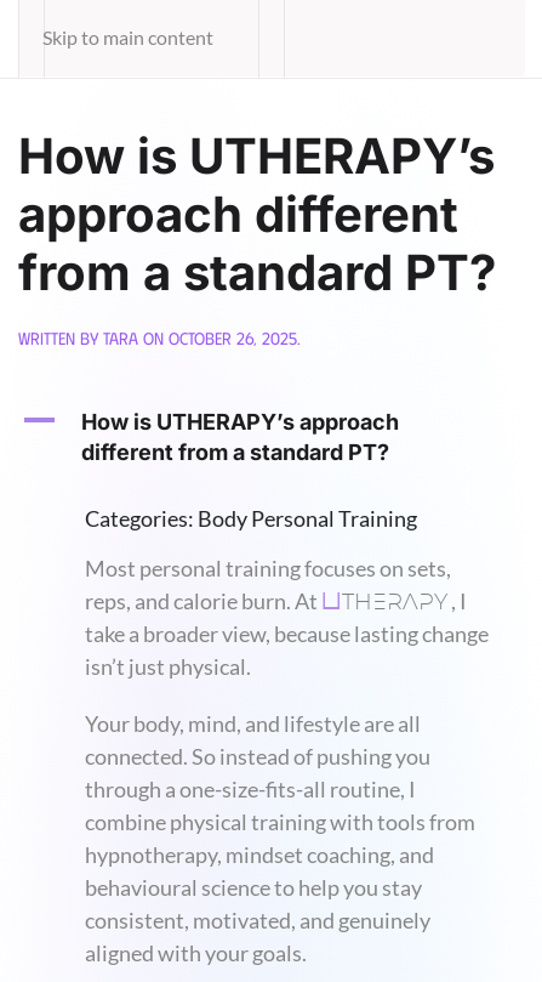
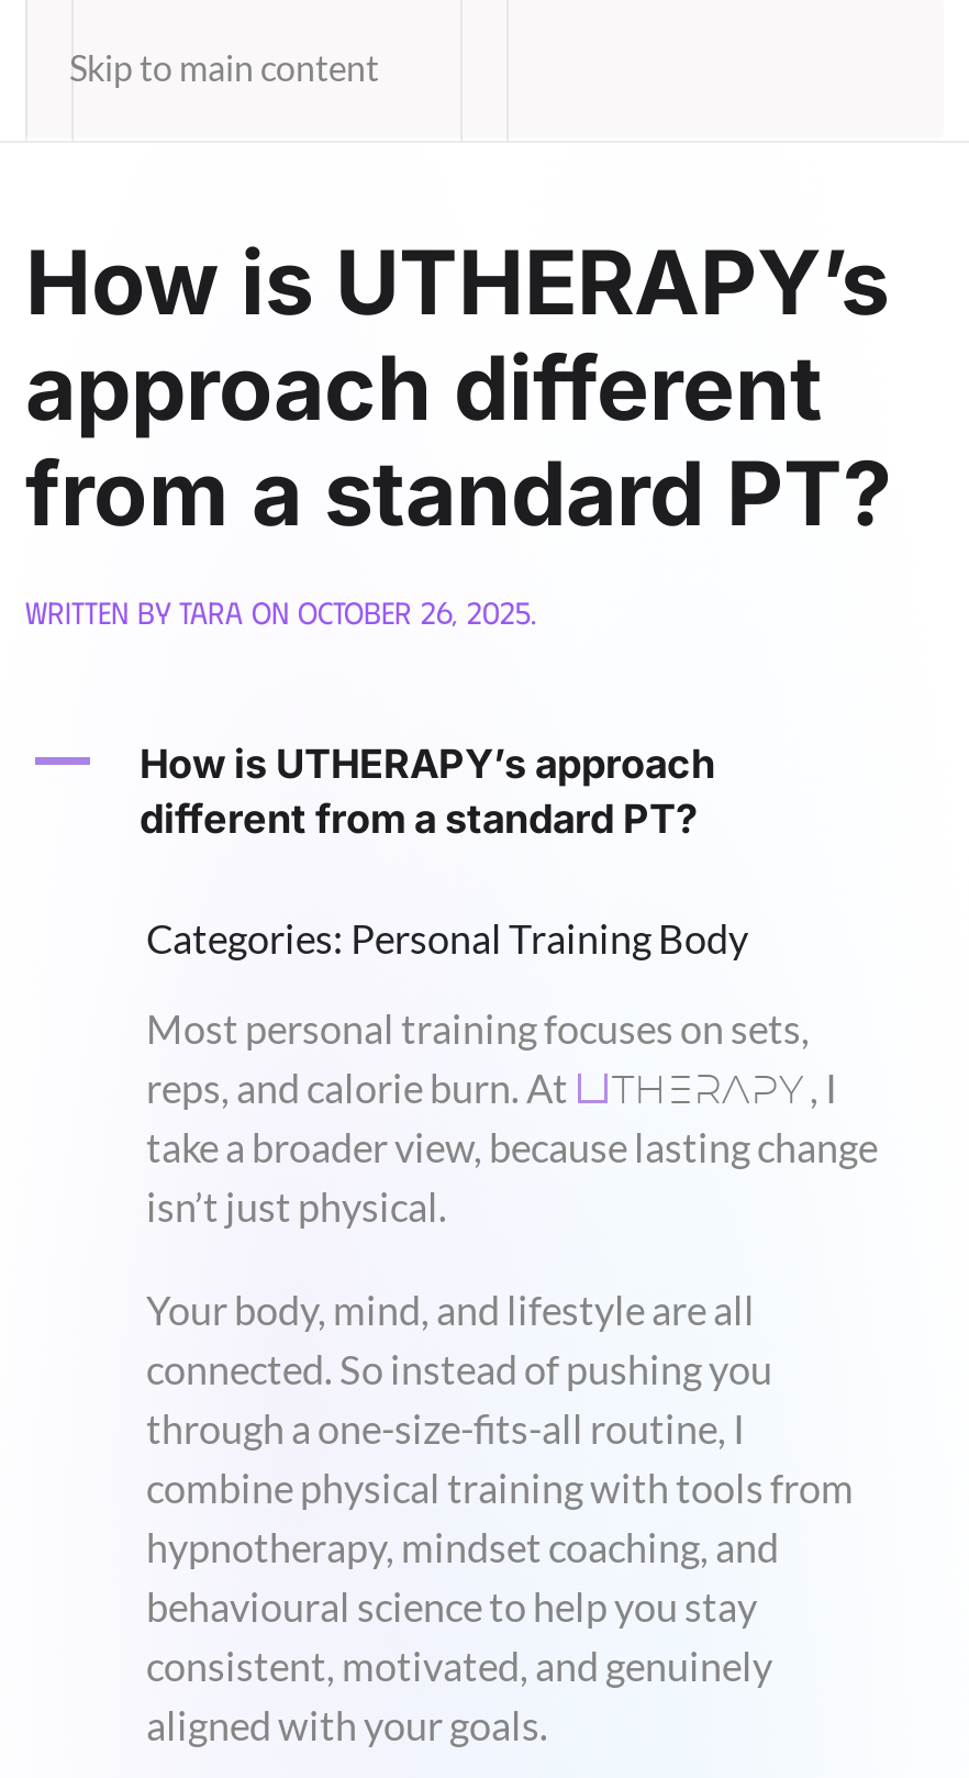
[85,505,417,532] Categories: Body Personal Training -> [146,914,748,963] Categories: Personal Training Body

